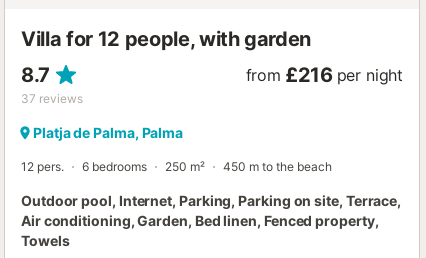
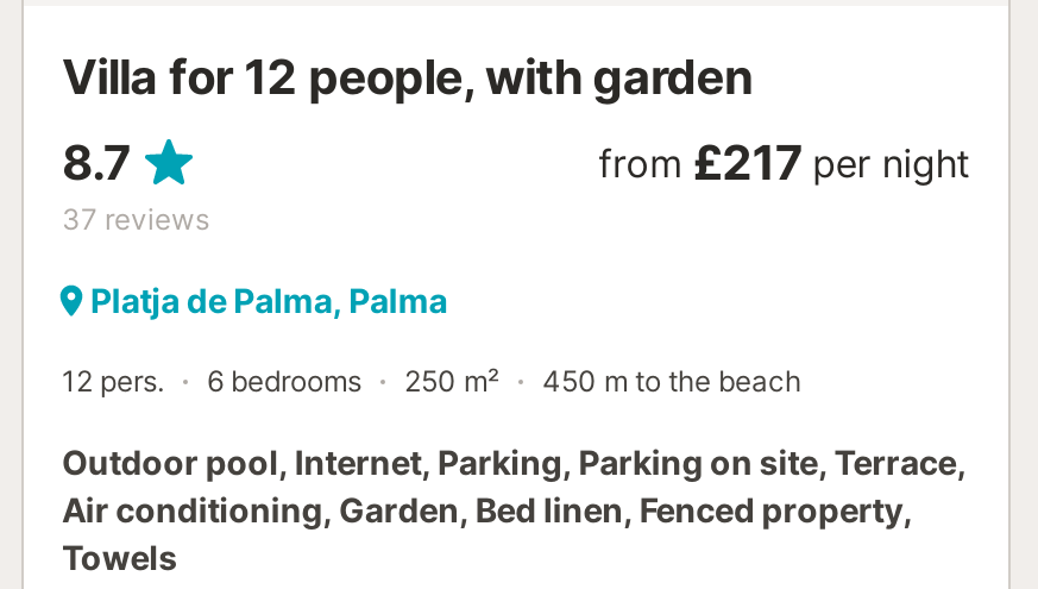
[246,63,403,87] from £216 per night -> [598,134,970,191] from £217 per night

